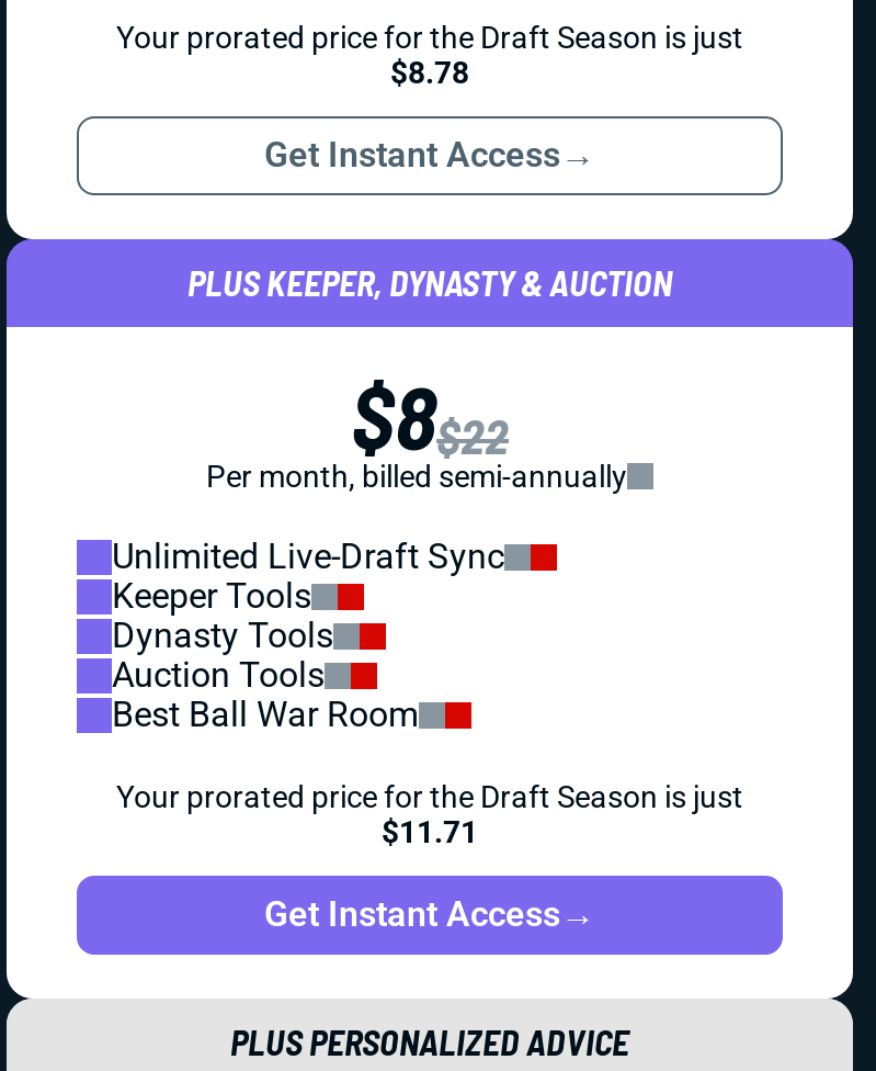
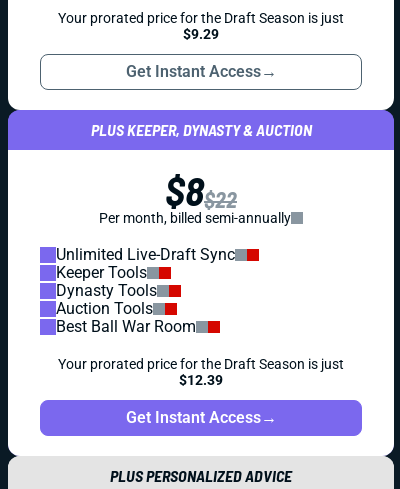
[390,55,469,90] $8.78 -> [183,26,219,42] $9.29
[382,814,478,849] $11.71 -> [179,372,223,388] $12.39

